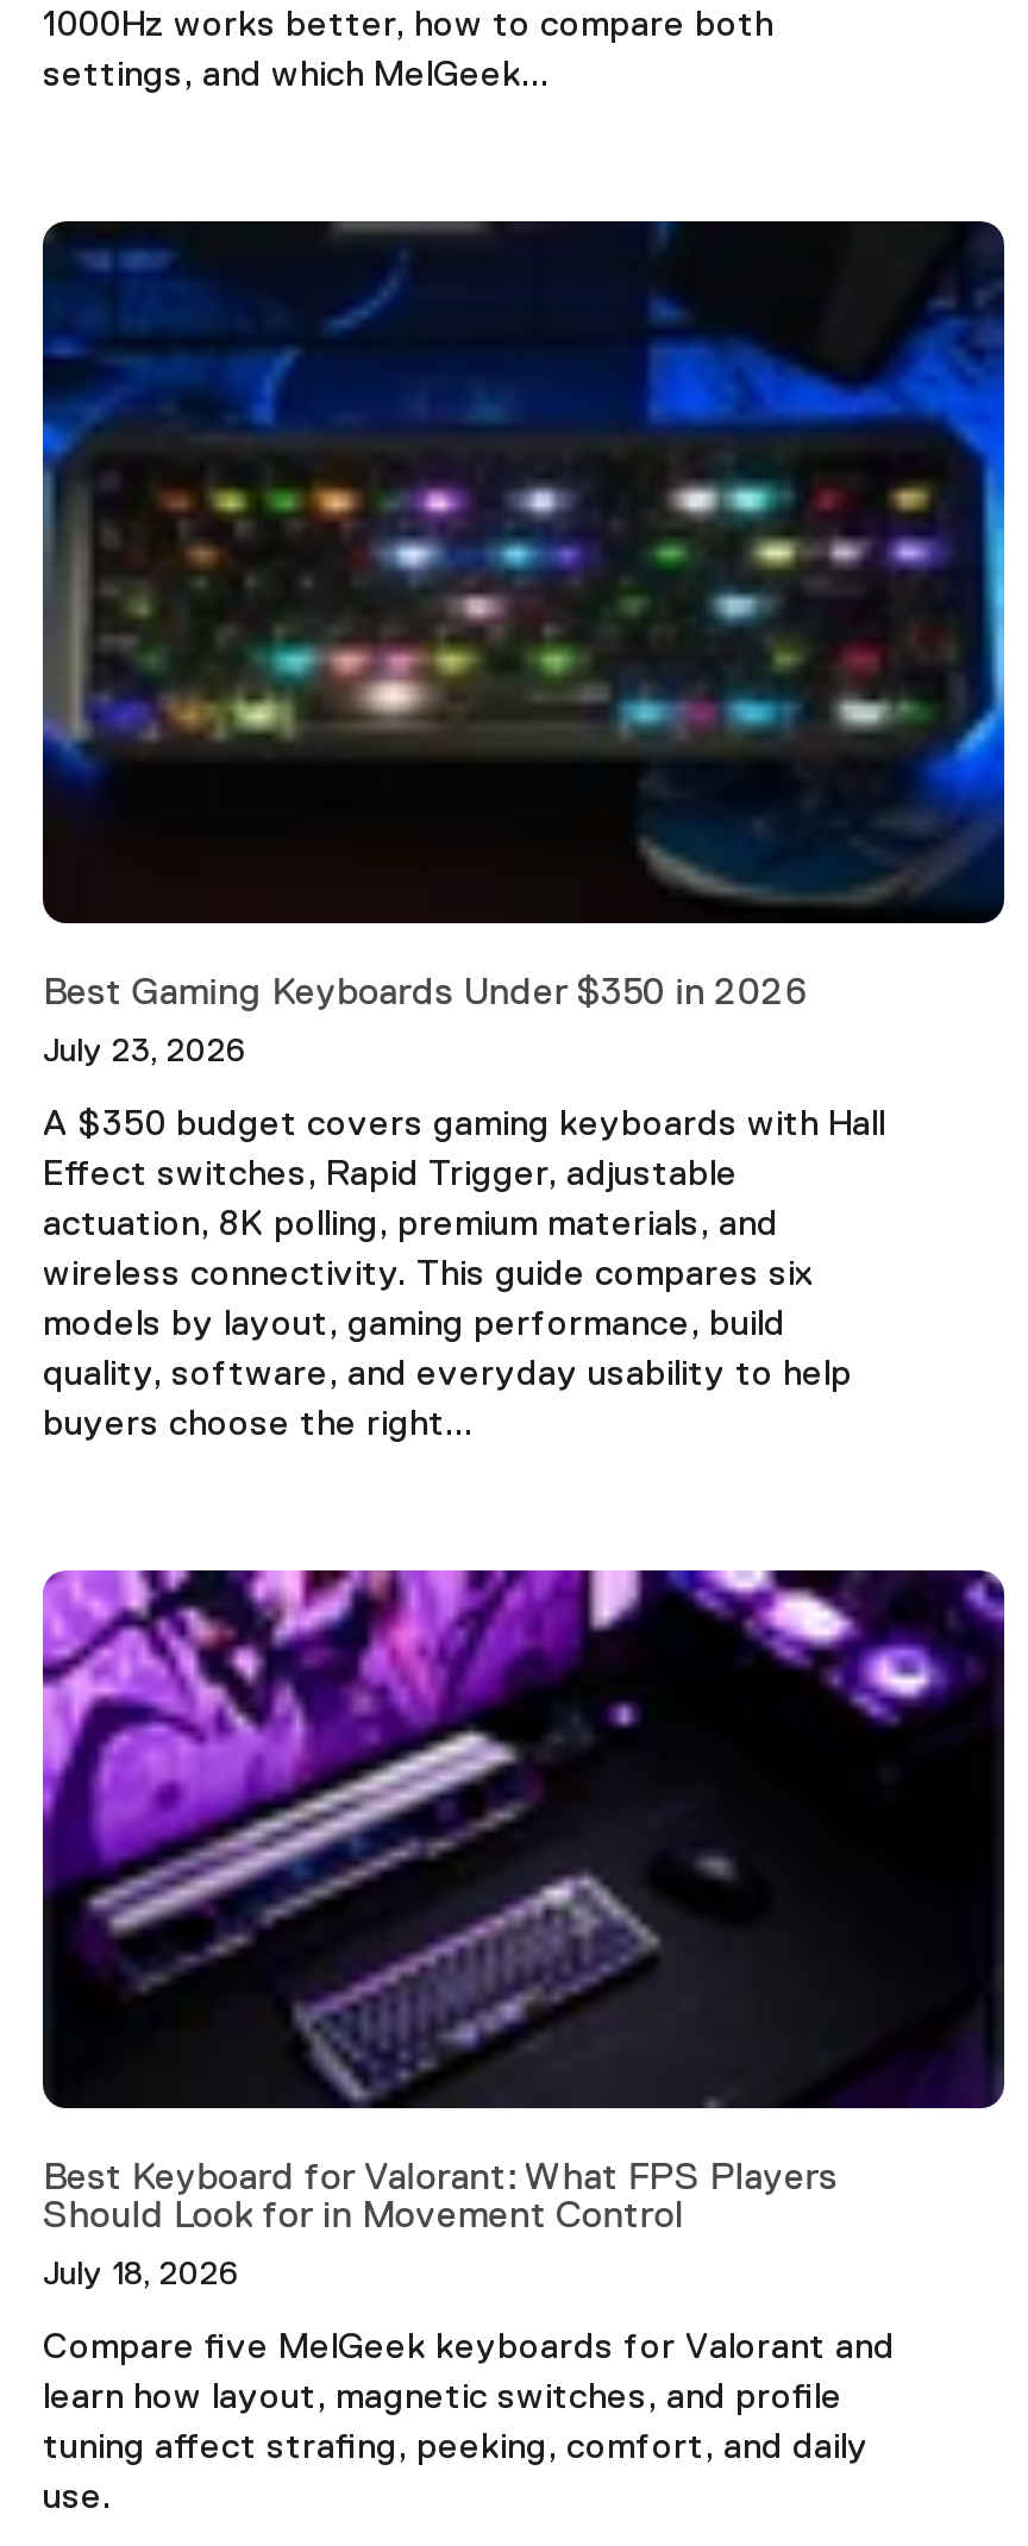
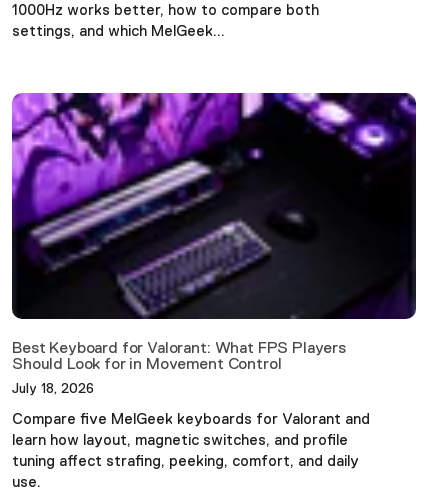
[40,219,1007,1442] [image] | Best Gaming Keyboards Under $350 in 2026 | July 23, 2026 | A $350 budget covers gaming keyboards with Hall | Effect switches, Rapid Trigger, adjustable | actuation, 8K polling, premium materials, and | wireless connectivity. This guide compares six | models by layout, gaming performance, build | quality, software, and everyday usability to help | buyers choose the right... -> none

